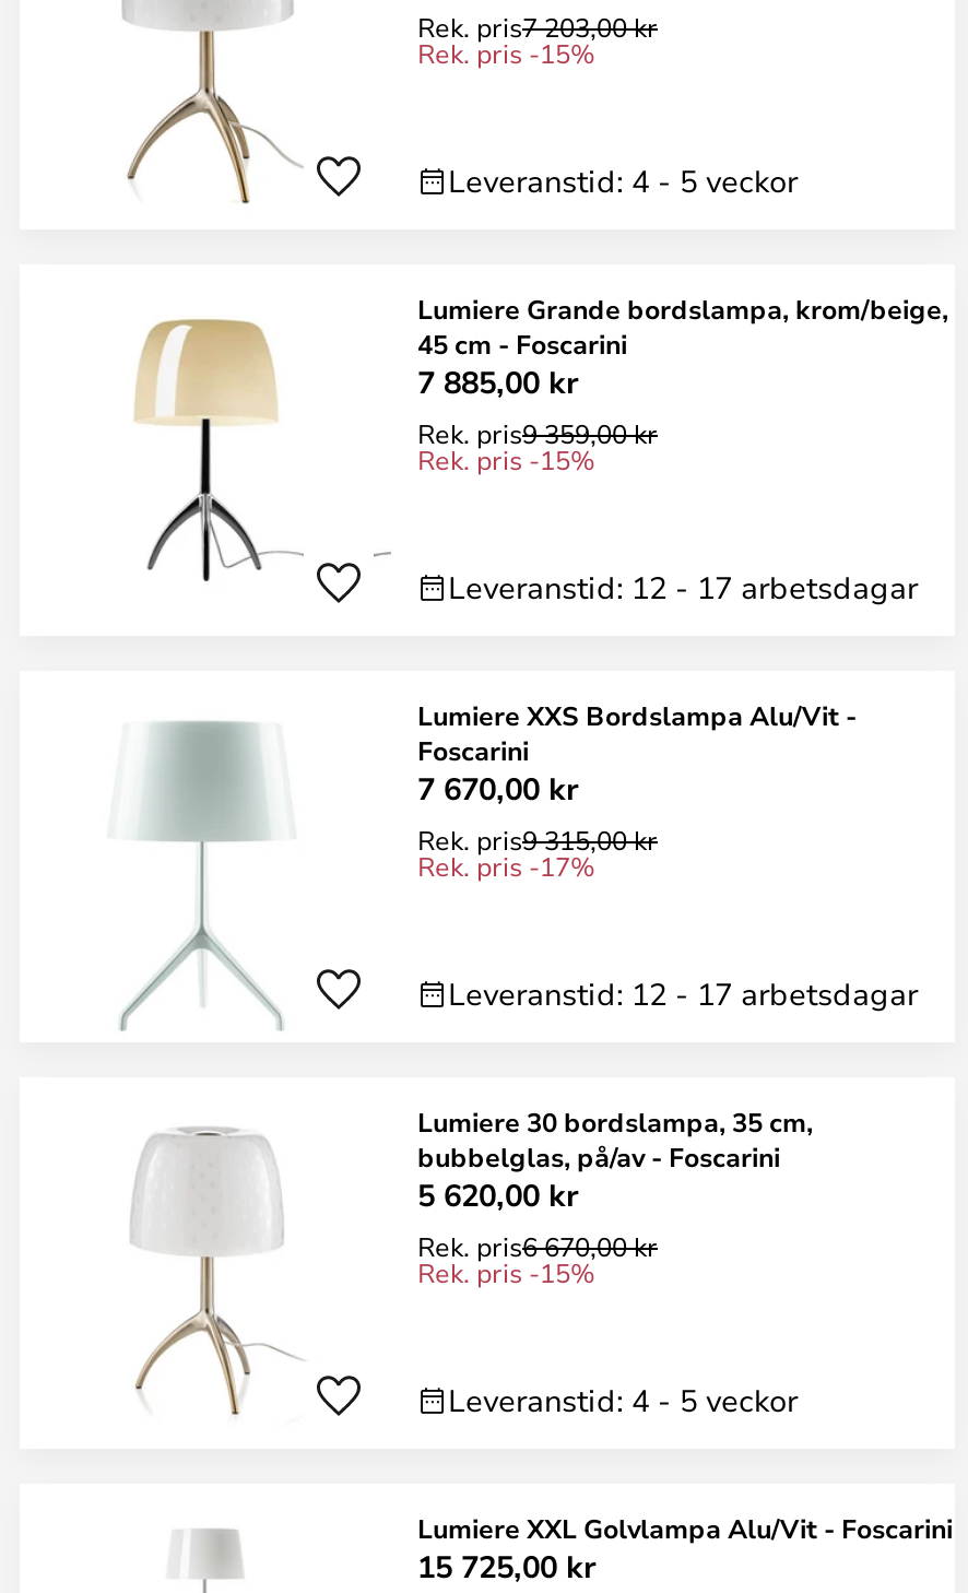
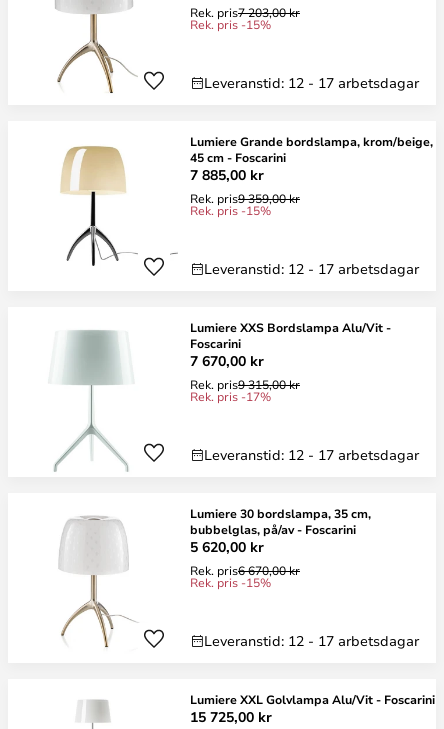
[448,160,798,201] Leveranstid: 4 - 5 veckor -> [204,73,419,92] Leveranstid: 12 - 17 arbetsdagar
[448,1379,798,1420] Leveranstid: 4 - 5 veckor -> [204,631,419,650] Leveranstid: 12 - 17 arbetsdagar

